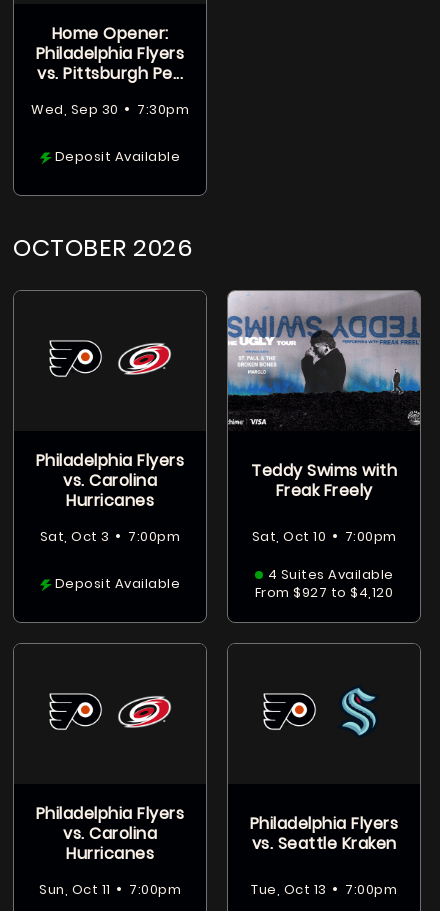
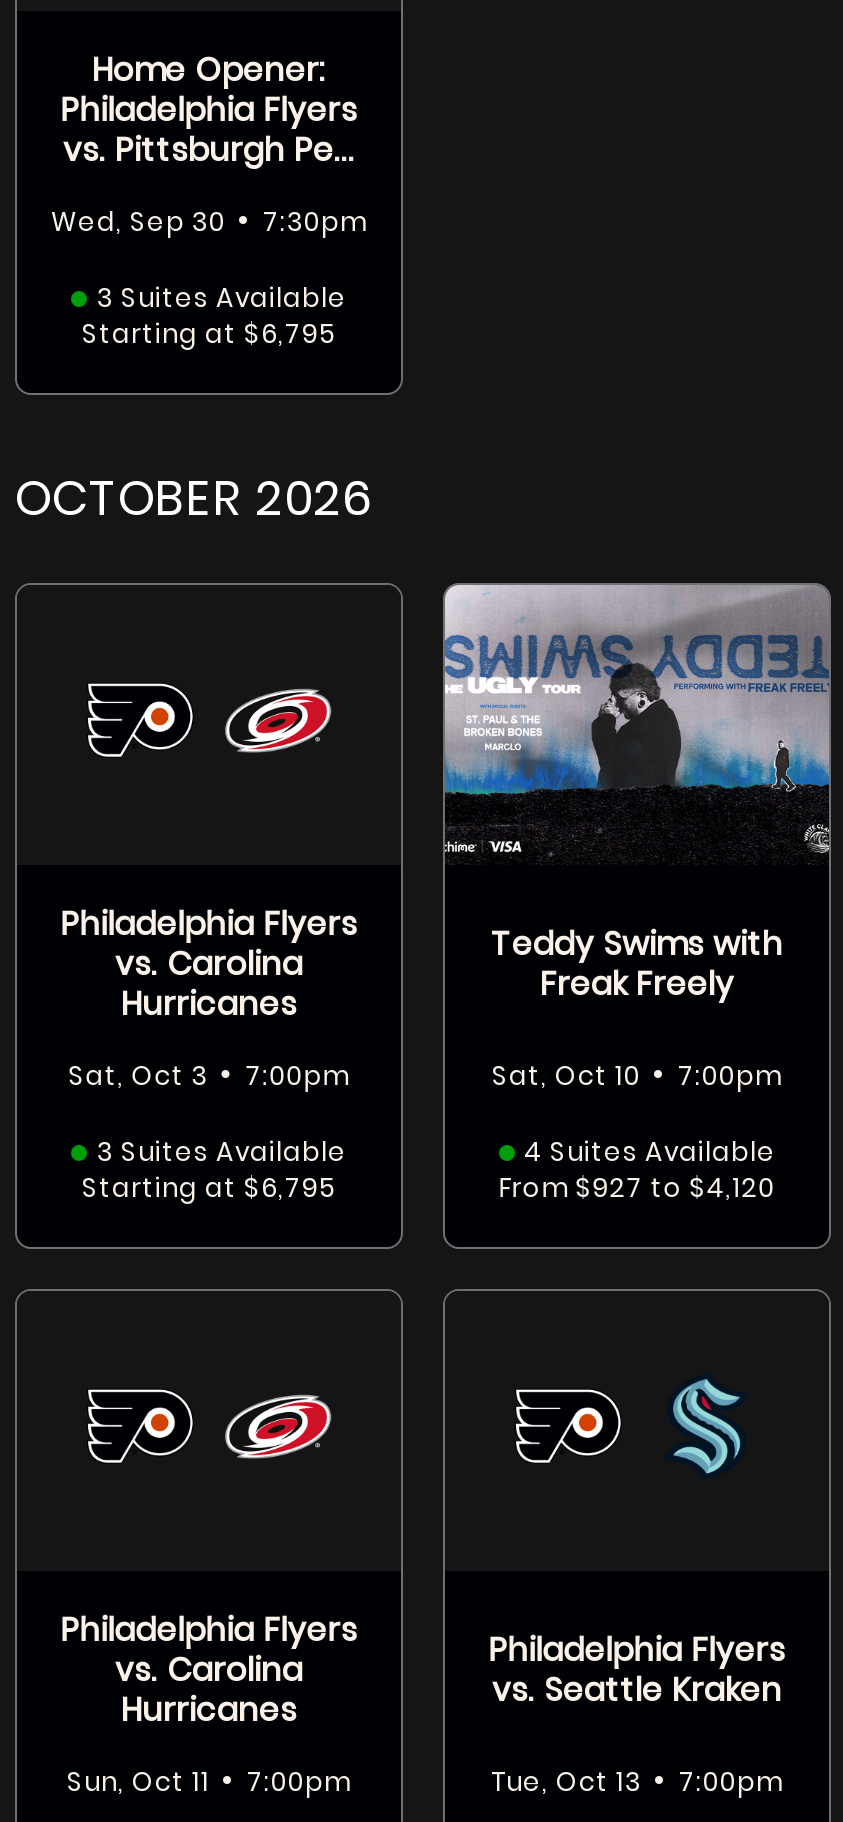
[54,147,180,166] Deposit Available -> [82,278,347,352] 3 Suites Available | Starting at $6,795
[54,574,180,593] Deposit Available -> [82,1132,347,1206] 3 Suites Available | Starting at $6,795

